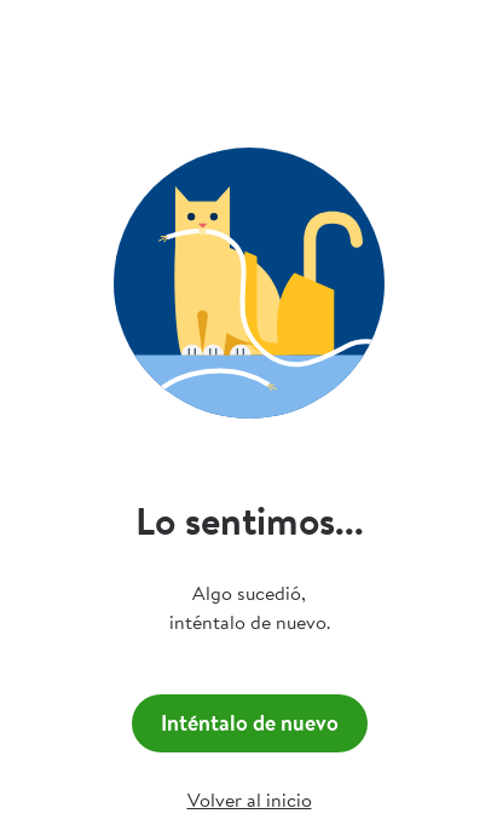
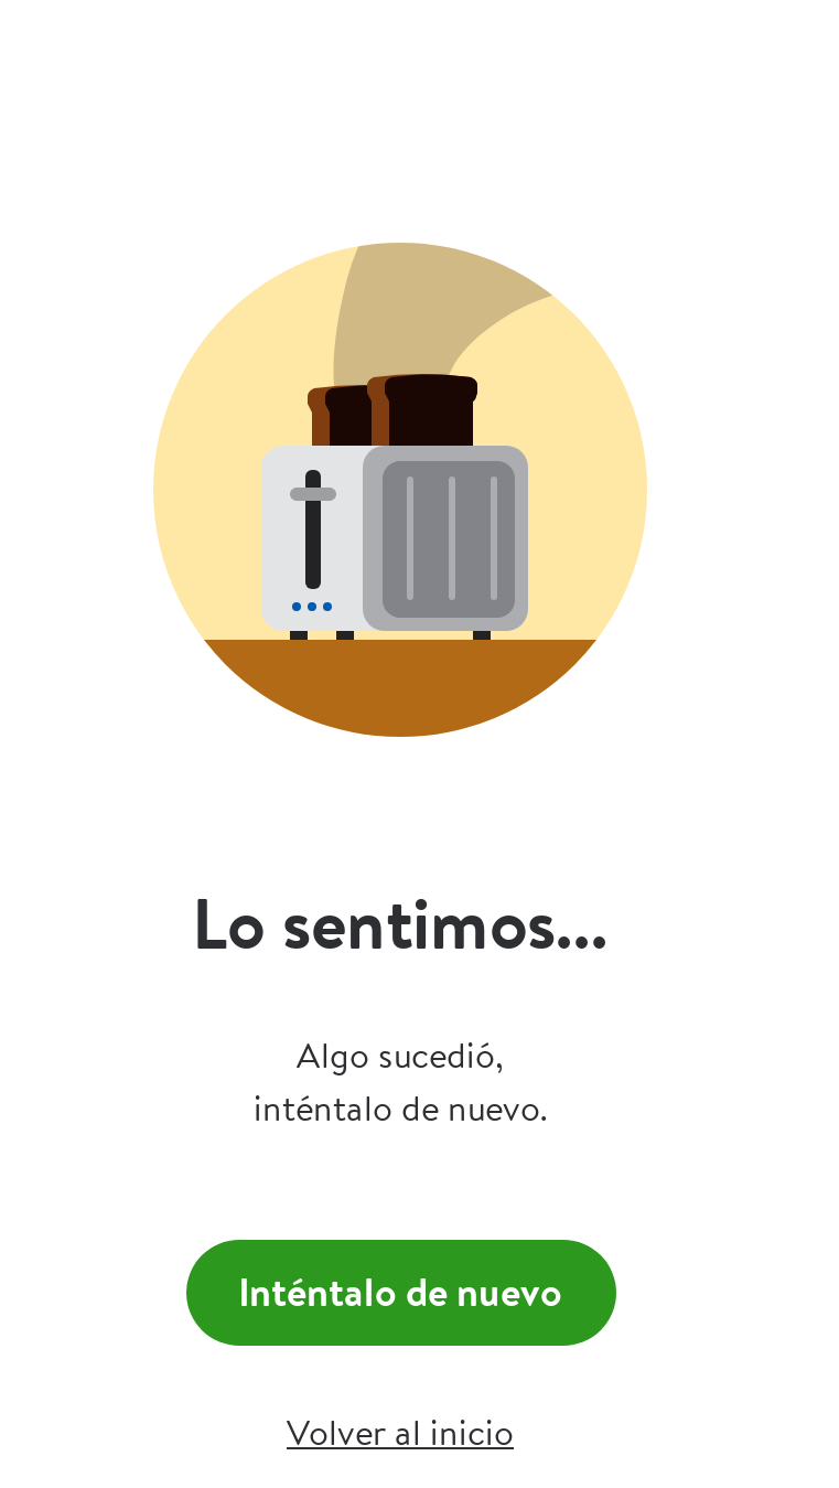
[112,146,386,420] [image] -> [153,240,647,739] [image]

